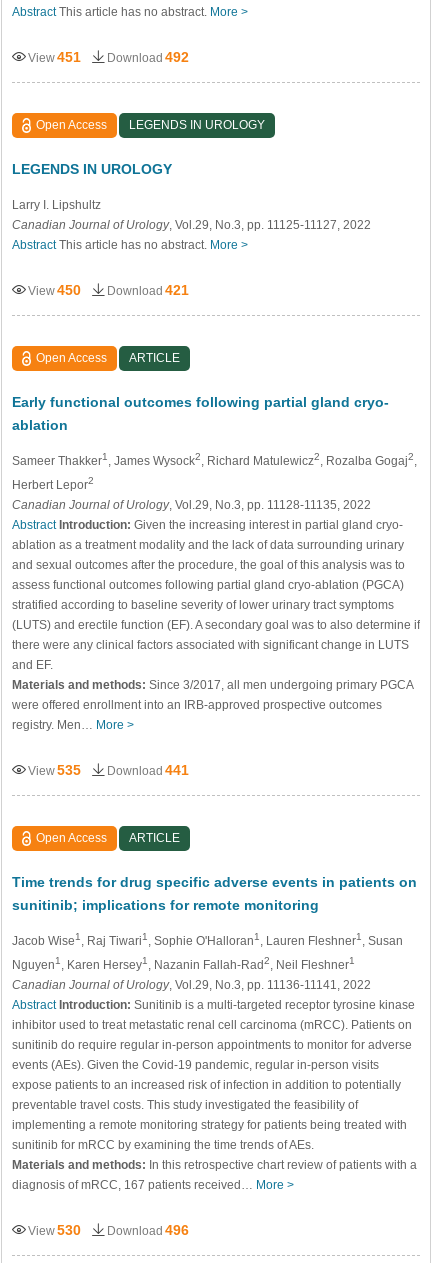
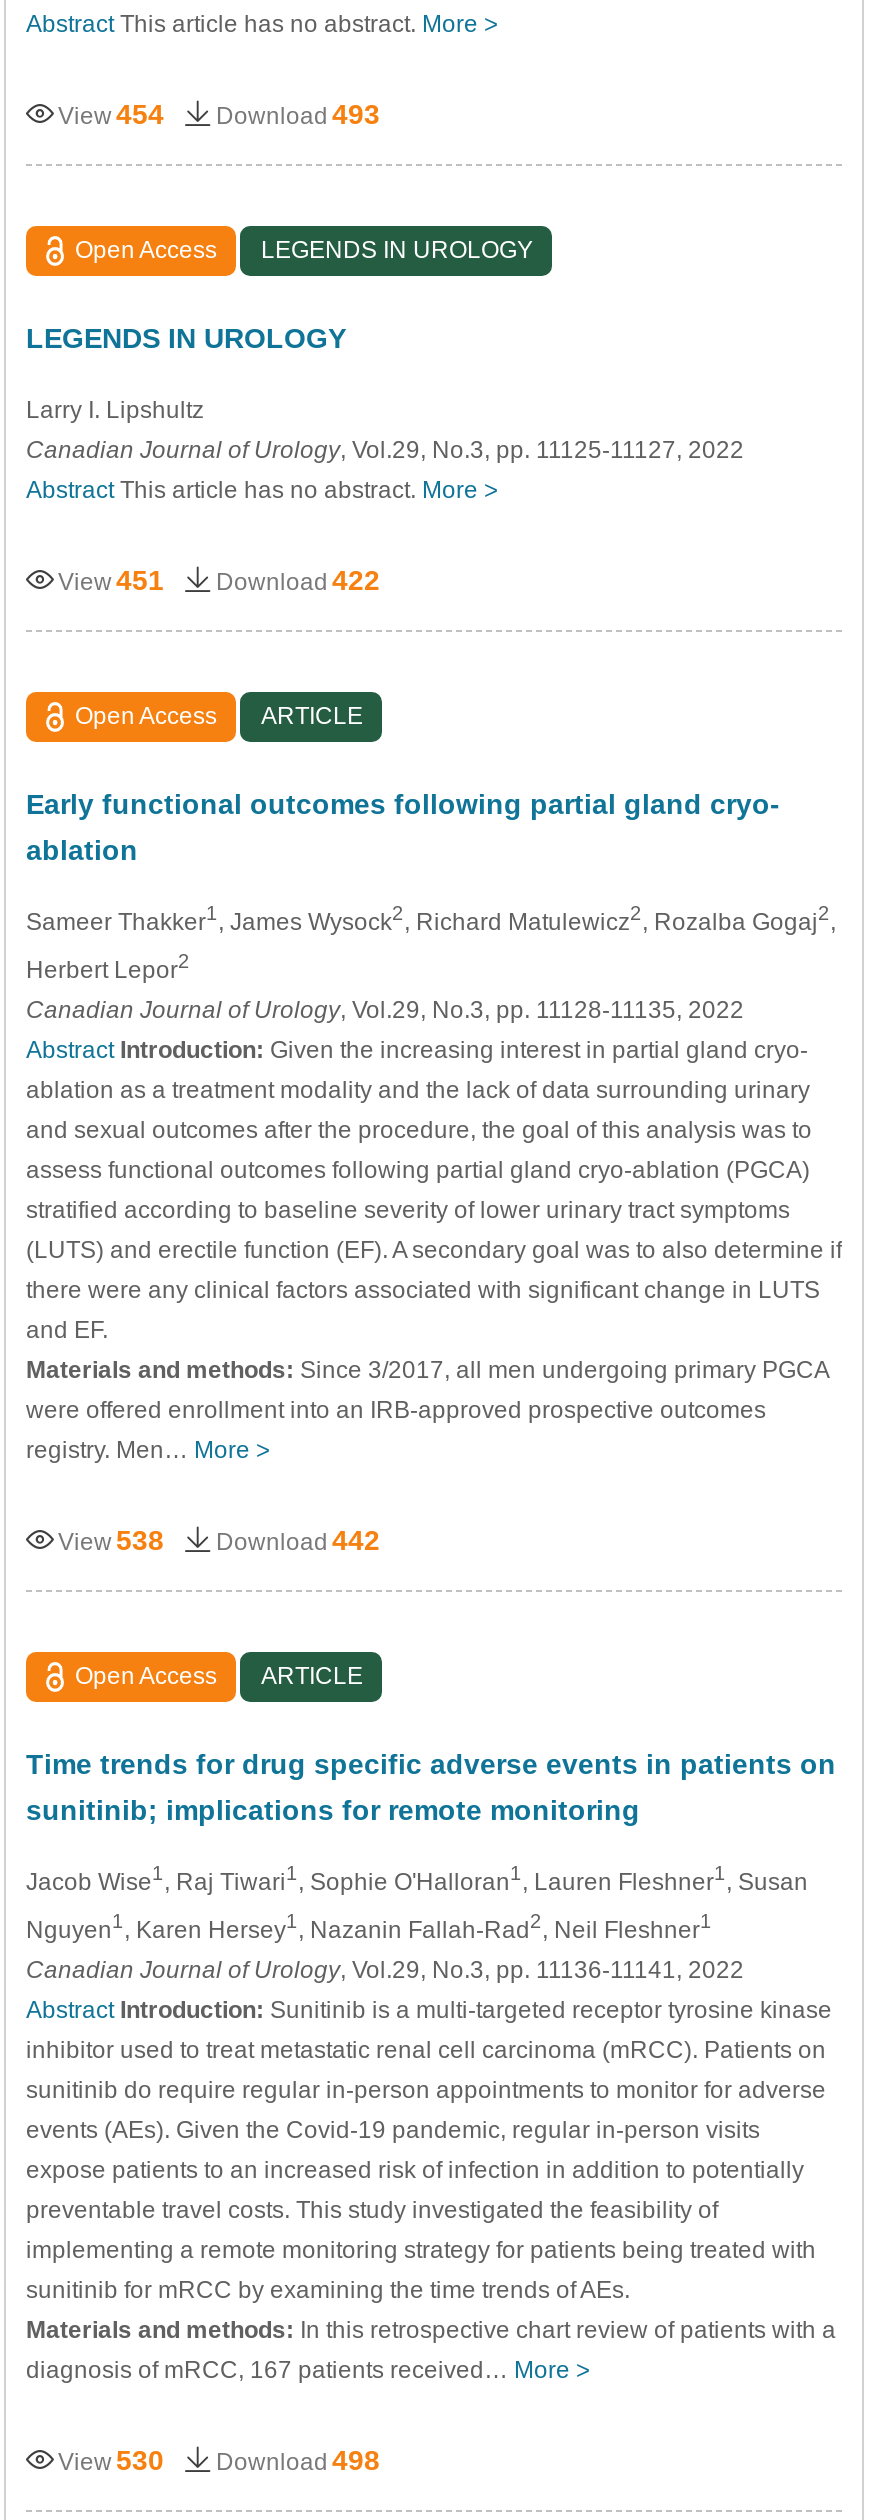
[28,48,81,64] View 451 -> [58,97,164,129] View 454
[107,48,189,64] Download 492 -> [216,97,380,129] Download 493
[28,281,81,297] View 450 -> [58,563,164,595] View 451
[107,281,189,297] Download 421 -> [216,563,380,595] Download 422
[28,761,81,777] View 535 -> [58,1523,164,1555] View 538
[107,761,189,777] Download 441 -> [216,1523,380,1555] Download 442
[28,1221,189,1237] View 530 Download 496 -> [58,2443,380,2475] View 530 Download 498

